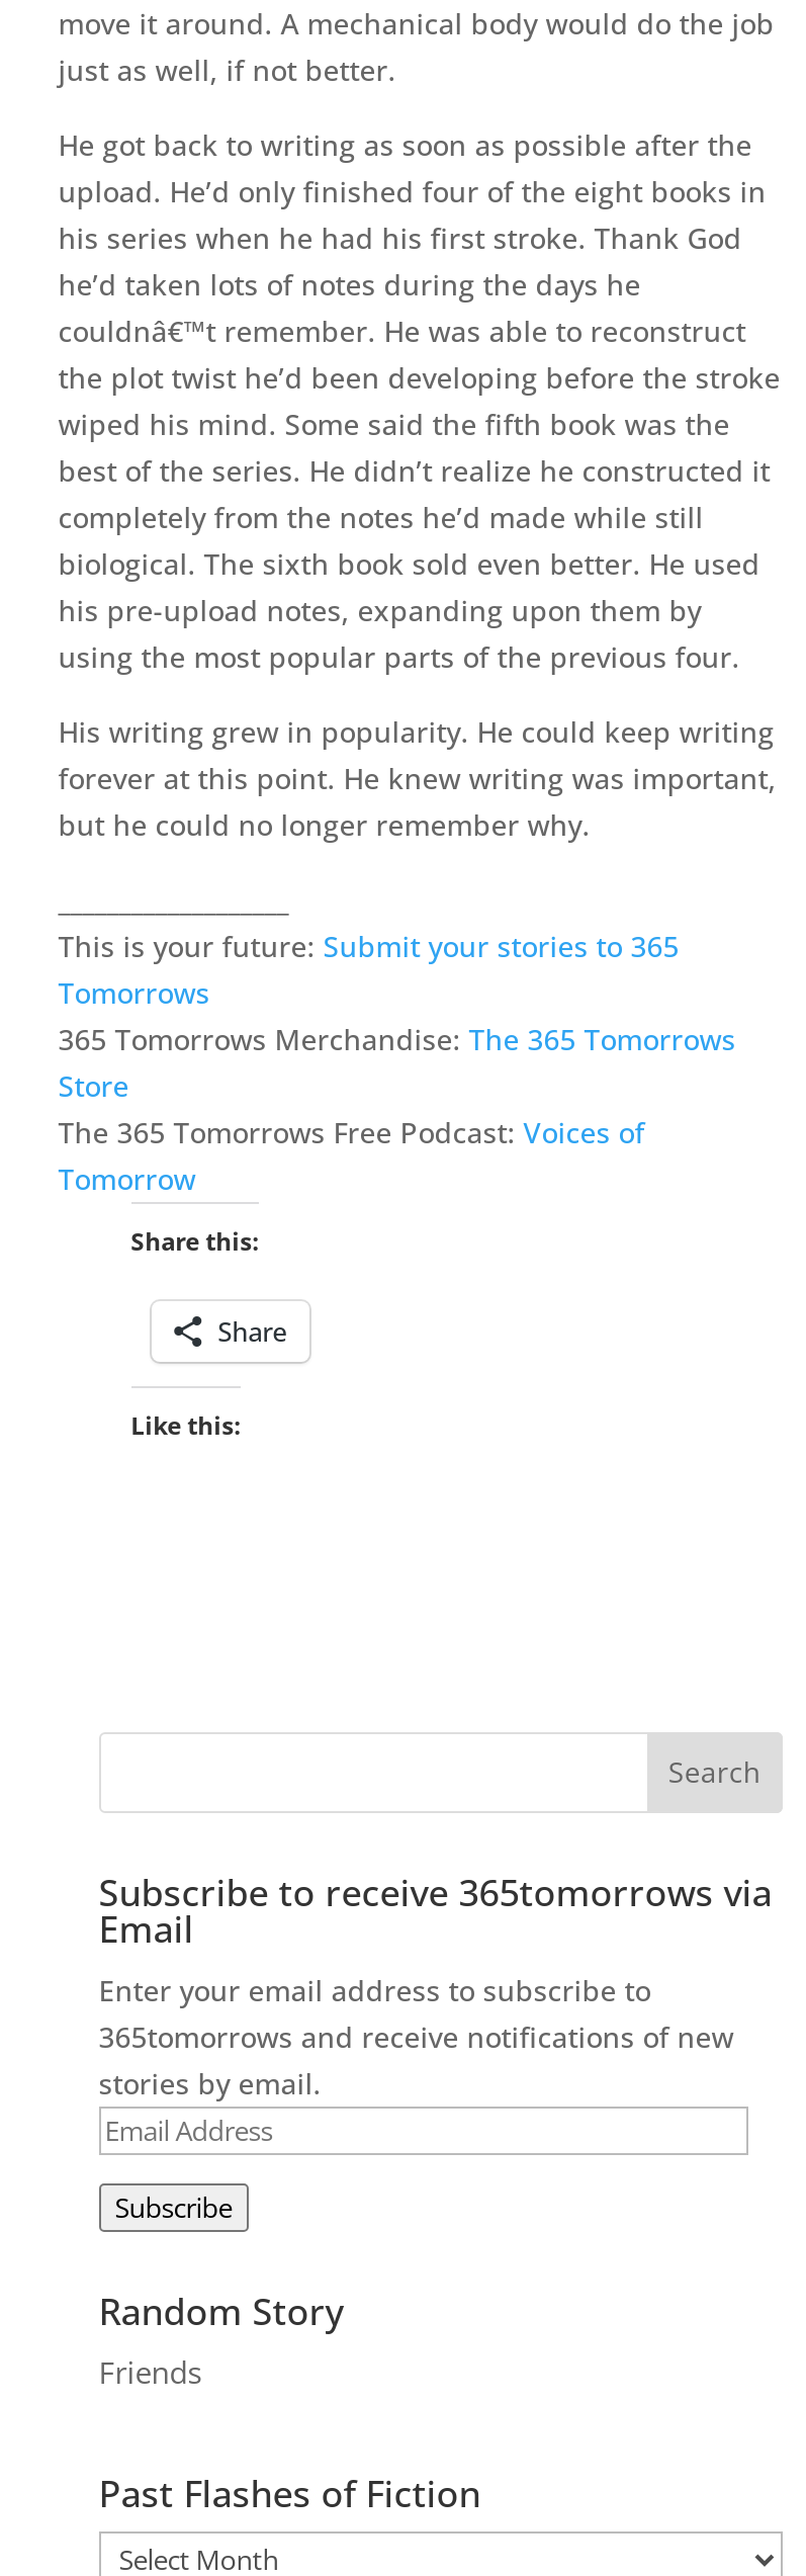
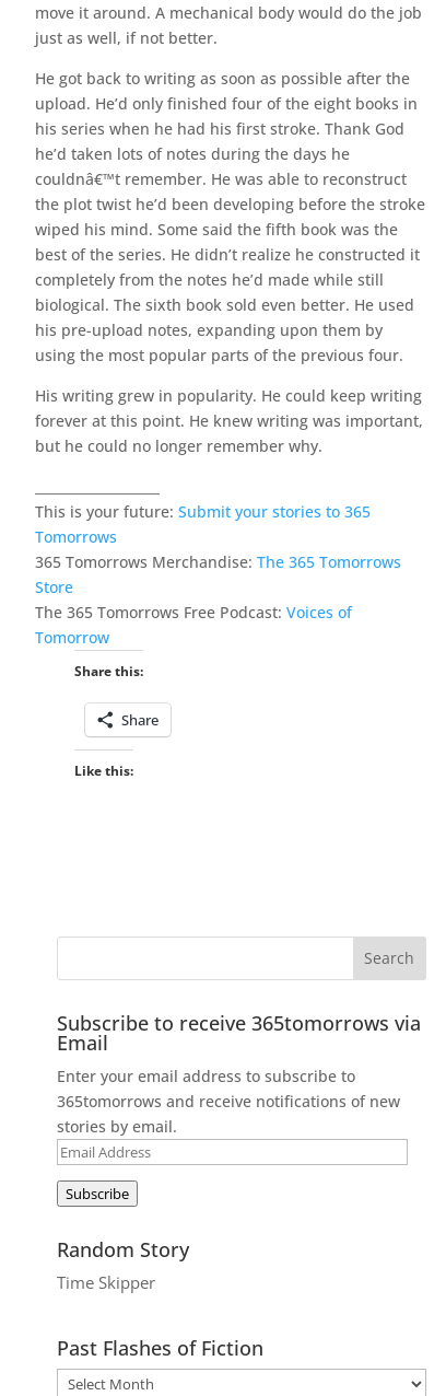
[99,2351,202,2391] Friends -> [57,1271,155,1293] Time Skipper

